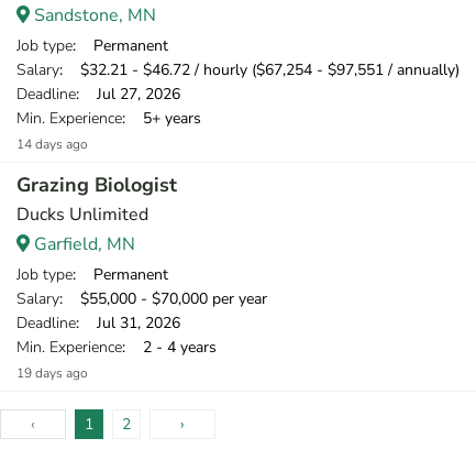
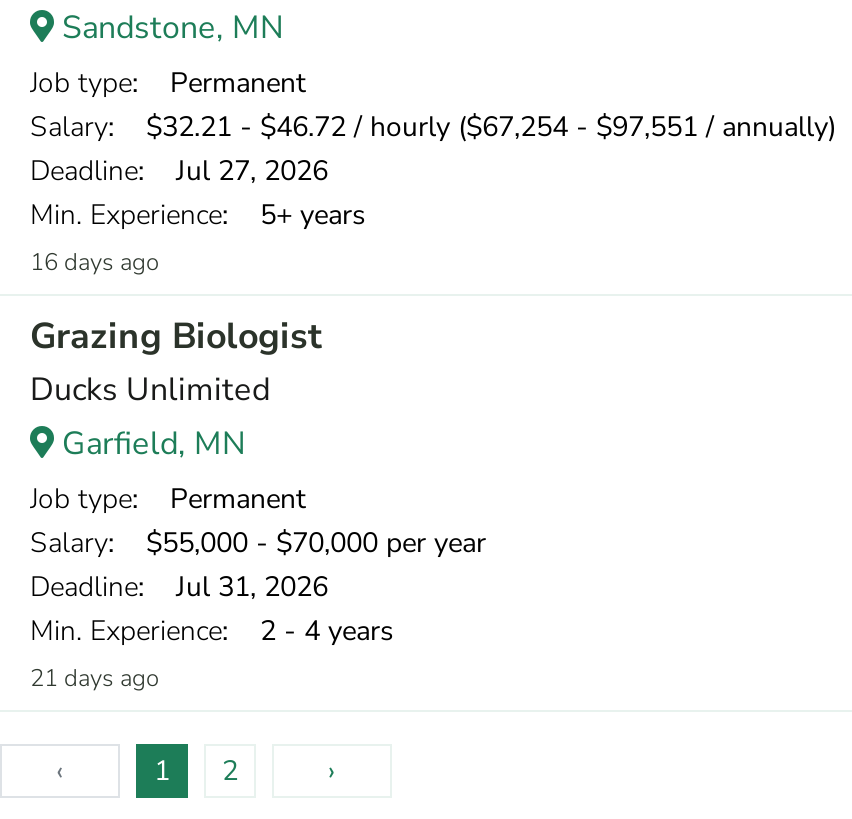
[16,135,88,153] 14 days ago -> [30,246,160,278] 16 days ago
[16,364,88,382] 19 days ago -> [30,662,160,694] 21 days ago

